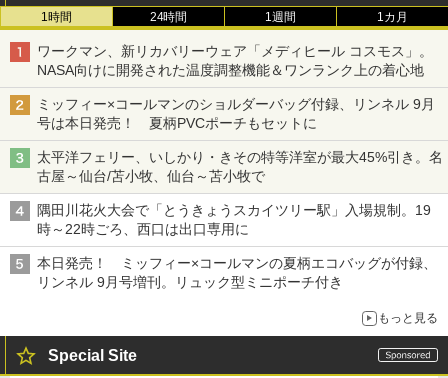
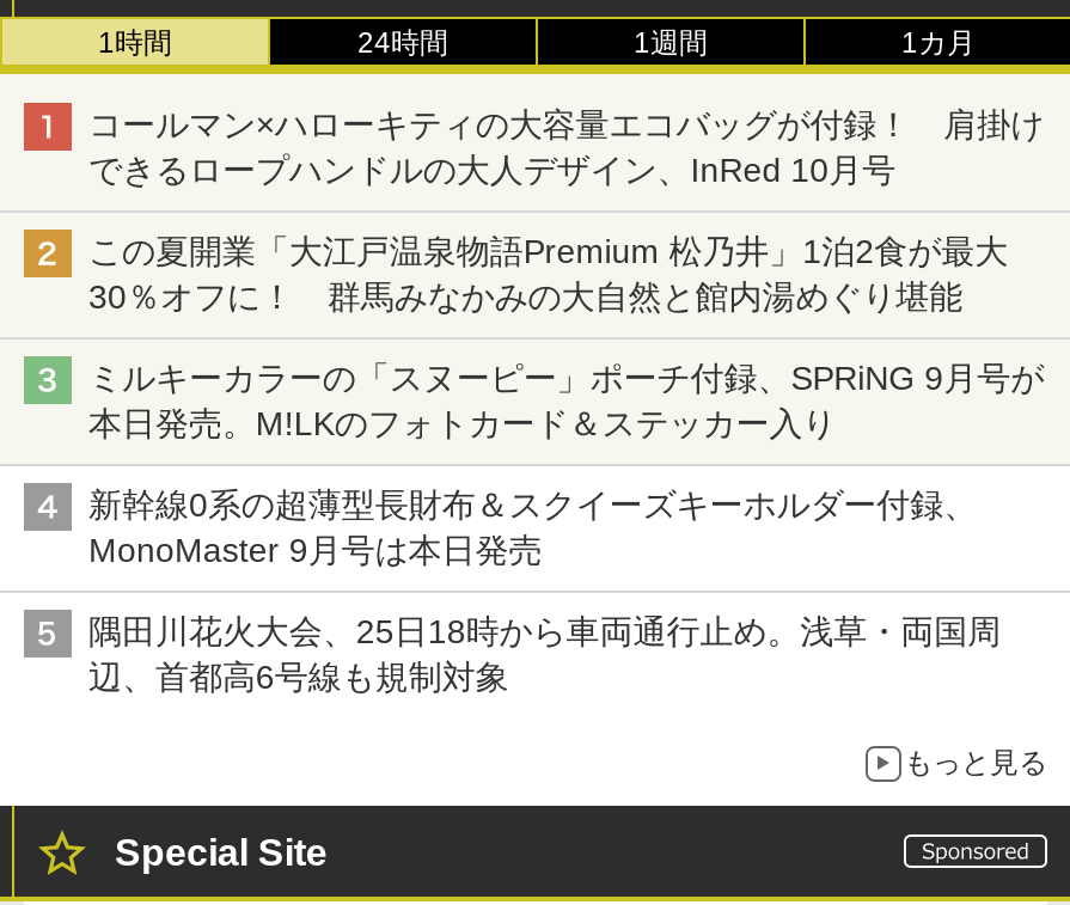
[37,43,433,78] ワークマン、新リカバリーウェア「メディヒール コスモス」。 | NASA向けに開発された温度調整機能＆ワンランク上の着心地 -> [88,105,1044,189] コールマン×ハローキティの大容量エコバッグが付録！ 肩掛け | できるロープハンドルの大人デザイン、InRed 10月号
[37,96,435,131] ミッフィー×コールマンのショルダーバッグ付録、リンネル 9月 | 号は本日発売！ 夏柄PVCポーチもセットに -> [88,232,1008,316] この夏開業「大江戸温泉物語Premium 松乃井」1泊2食が最大 | 30％オフに！ 群馬みなかみの大自然と館内湯めぐり堪能
[37,149,443,184] 太平洋フェリー、いしかり・きその特等洋室が最大45%引き。名 | 古屋～仙台/苫小牧、仙台～苫小牧で -> [88,359,1044,443] ミルキーカラーの「スヌーピー」ポーチ付録、SPRiNG 9月号が | 本日発売。M!LKのフォトカード＆ステッカー入り
[37,202,431,237] 隅田川花火大会で「とうきょうスカイツリー駅」入場規制。19 | 時～22時ごろ、西口は出口専用に -> [88,486,977,569] 新幹線0系の超薄型長財布＆スクイーズキーホルダー付録、 | MonoMaster 9月号は本日発売
[37,255,437,290] 本日発売！ ミッフィー×コールマンの夏柄エコバッグが付録、 | リンネル 9月号増刊。リュック型ミニポーチ付き -> [88,612,1001,696] 隅田川花火大会、25日18時から車両通行止め。浅草・両国周 | 辺、首都高6号線も規制対象

